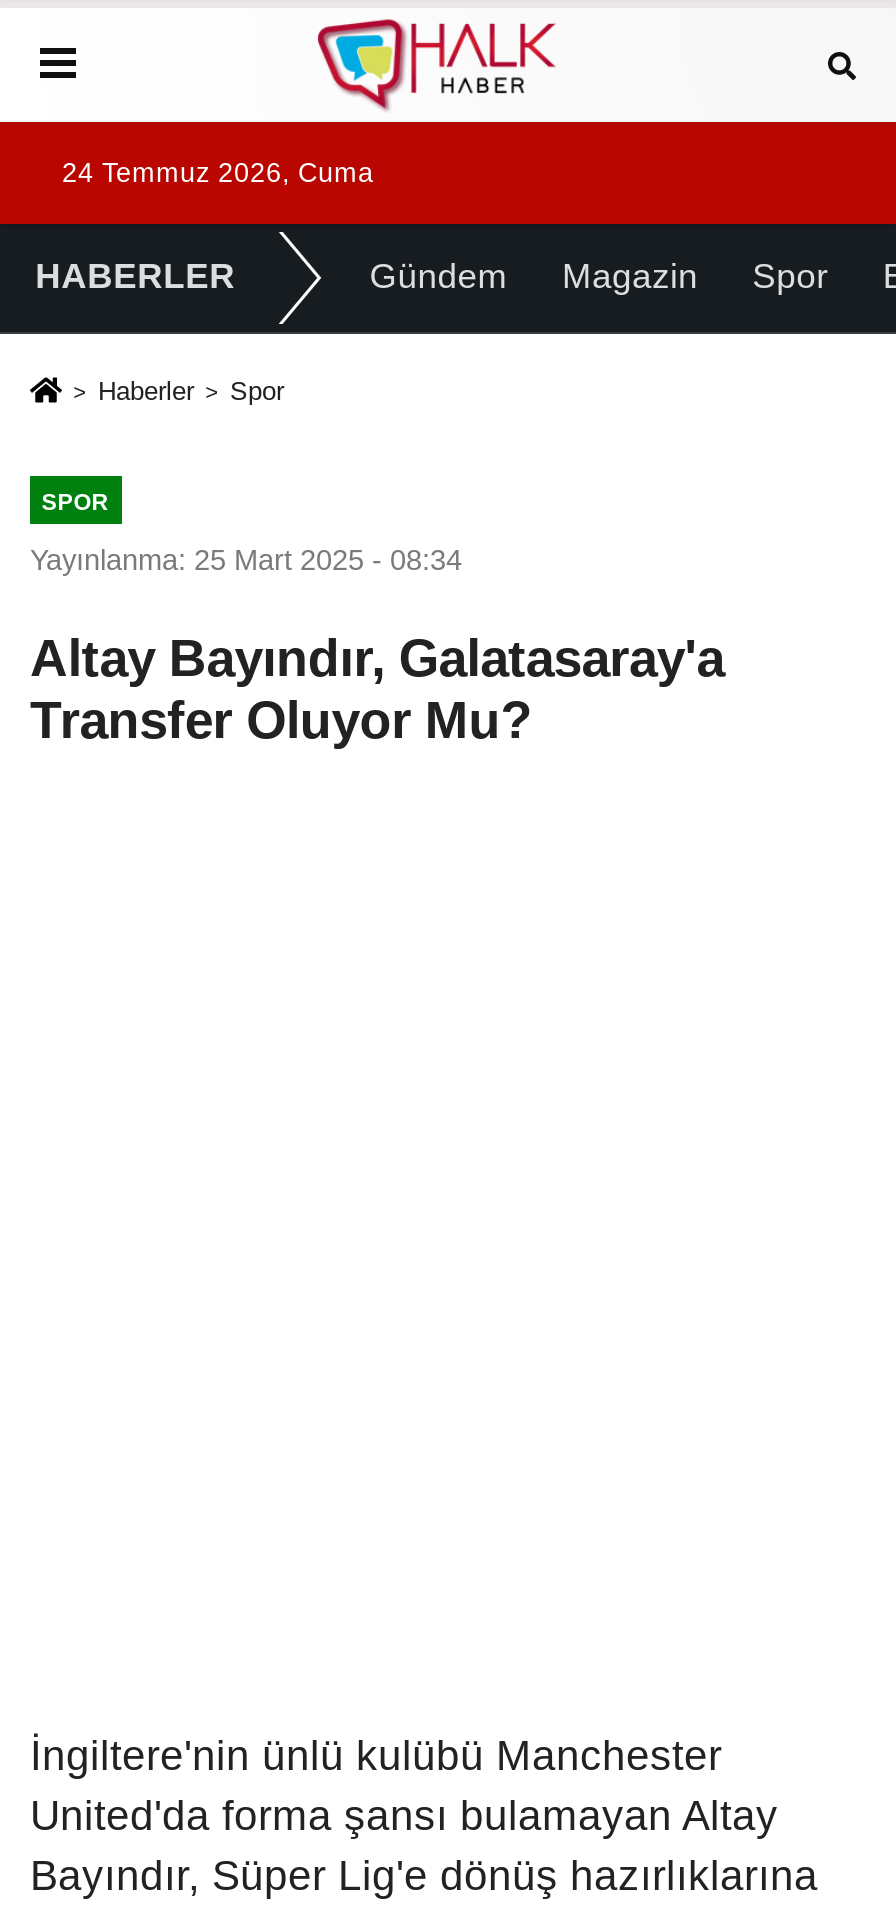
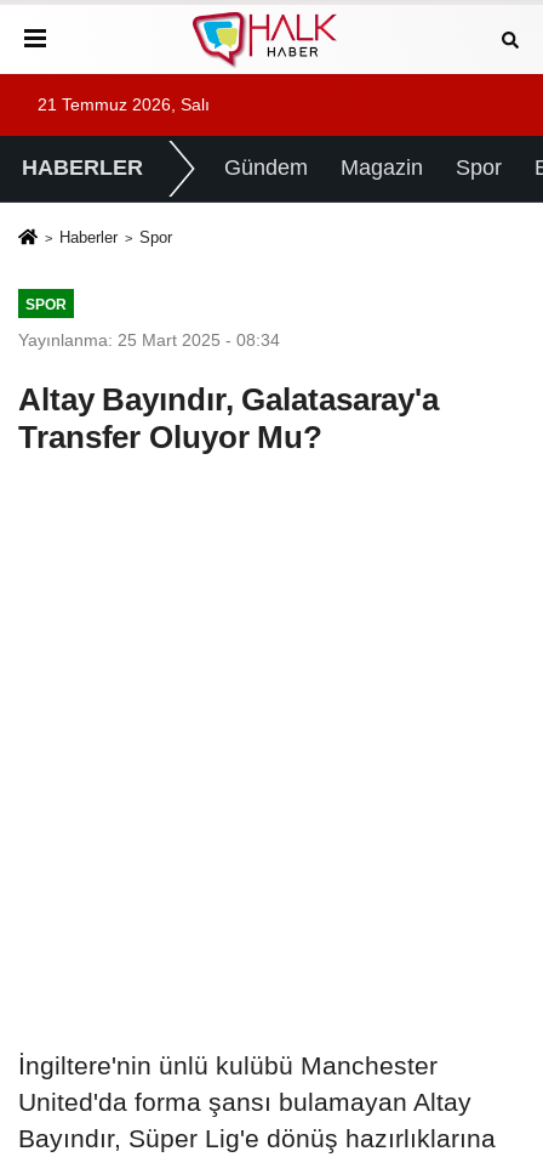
[62,158,374,188] 24 Temmuz 2026, Cuma -> [38,96,210,114] 21 Temmuz 2026, Salı

